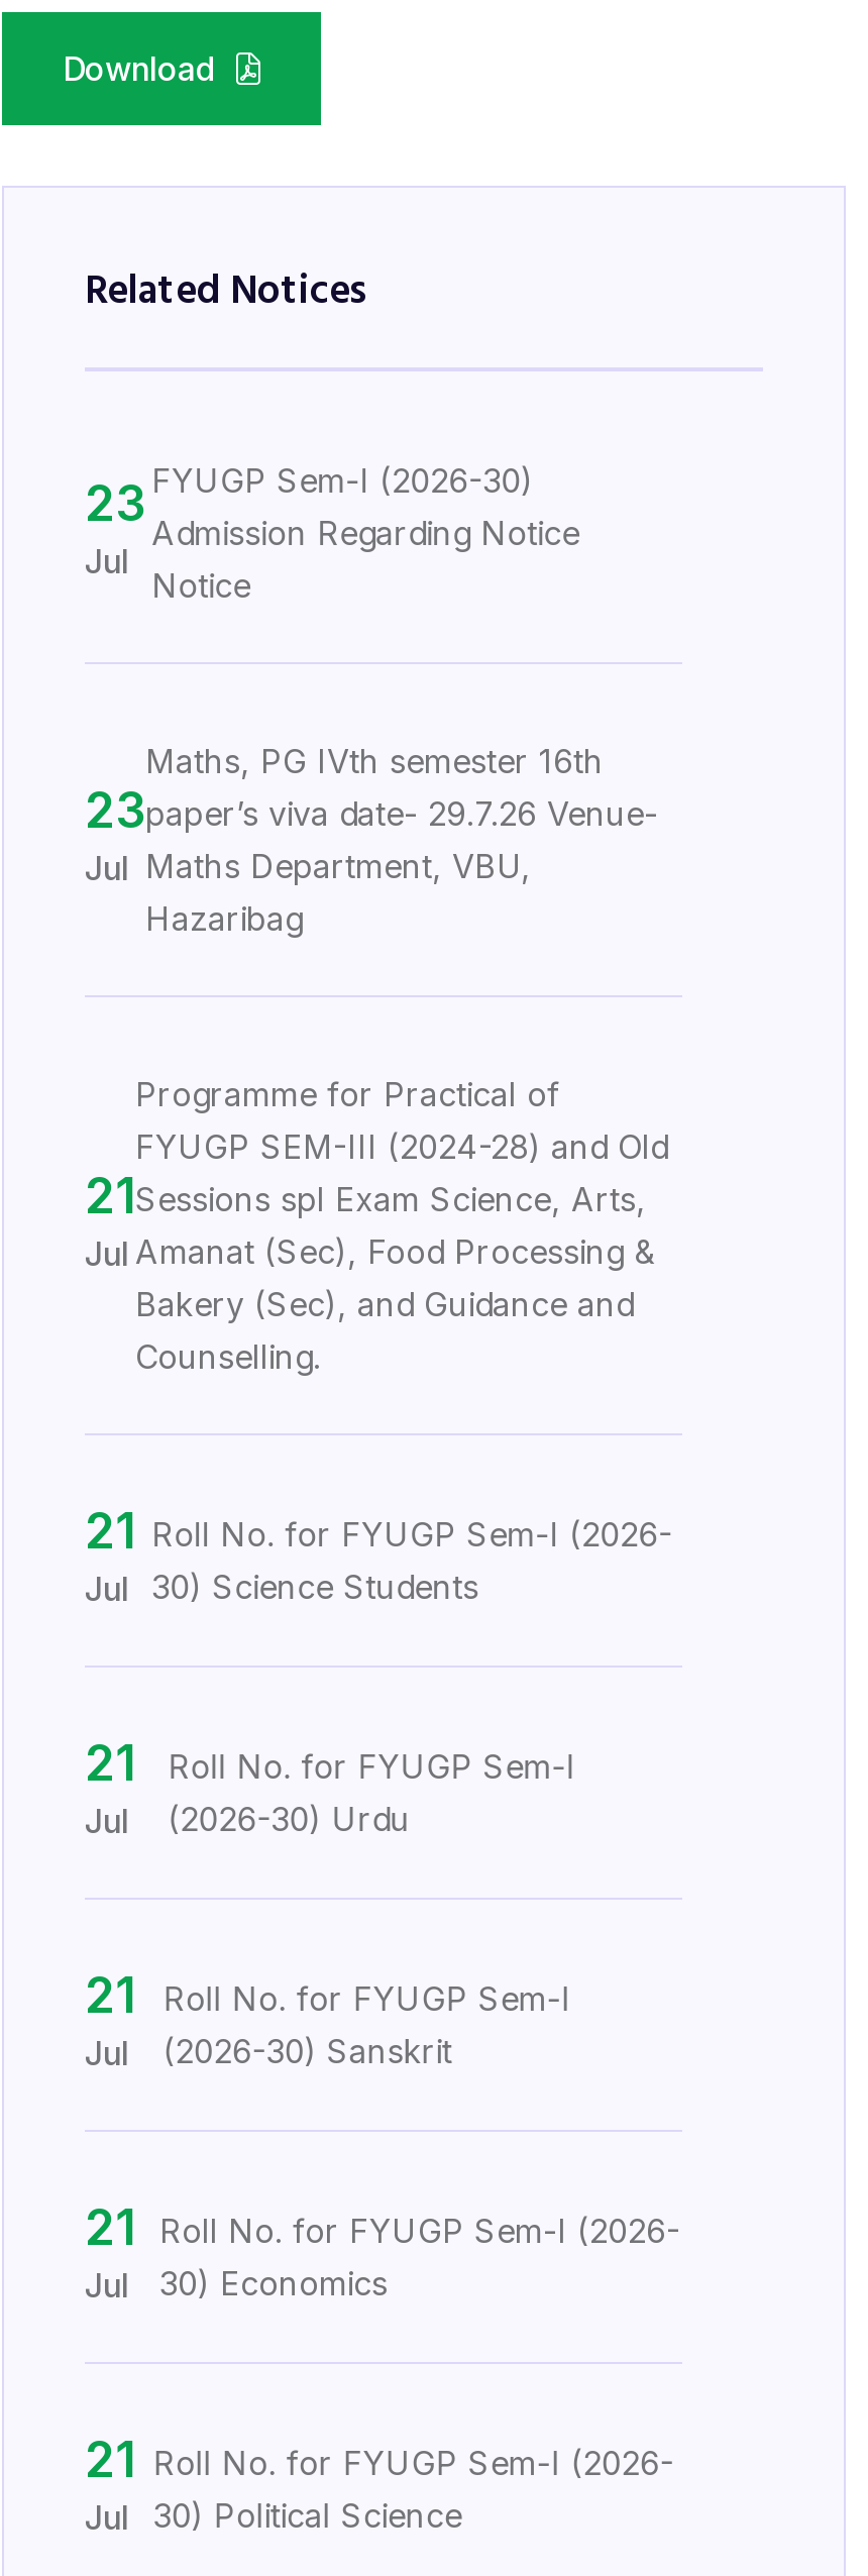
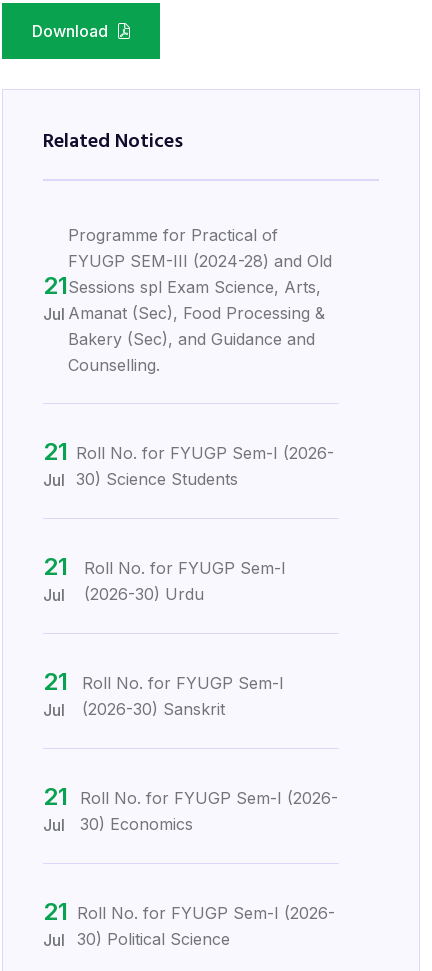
[152,461,580,606] FYUGP Sem-I (2026-30) | Admission Regarding Notice | Notice -> none
[85,475,145,582] 23 | Jul -> none
[145,741,658,939] Maths, PG IVth semester 16th | paper’s viva date- 29.7.26 Venue- | Maths Department, VBU, | Hazaribag -> none
[85,782,145,889] 23 | Jul -> none

